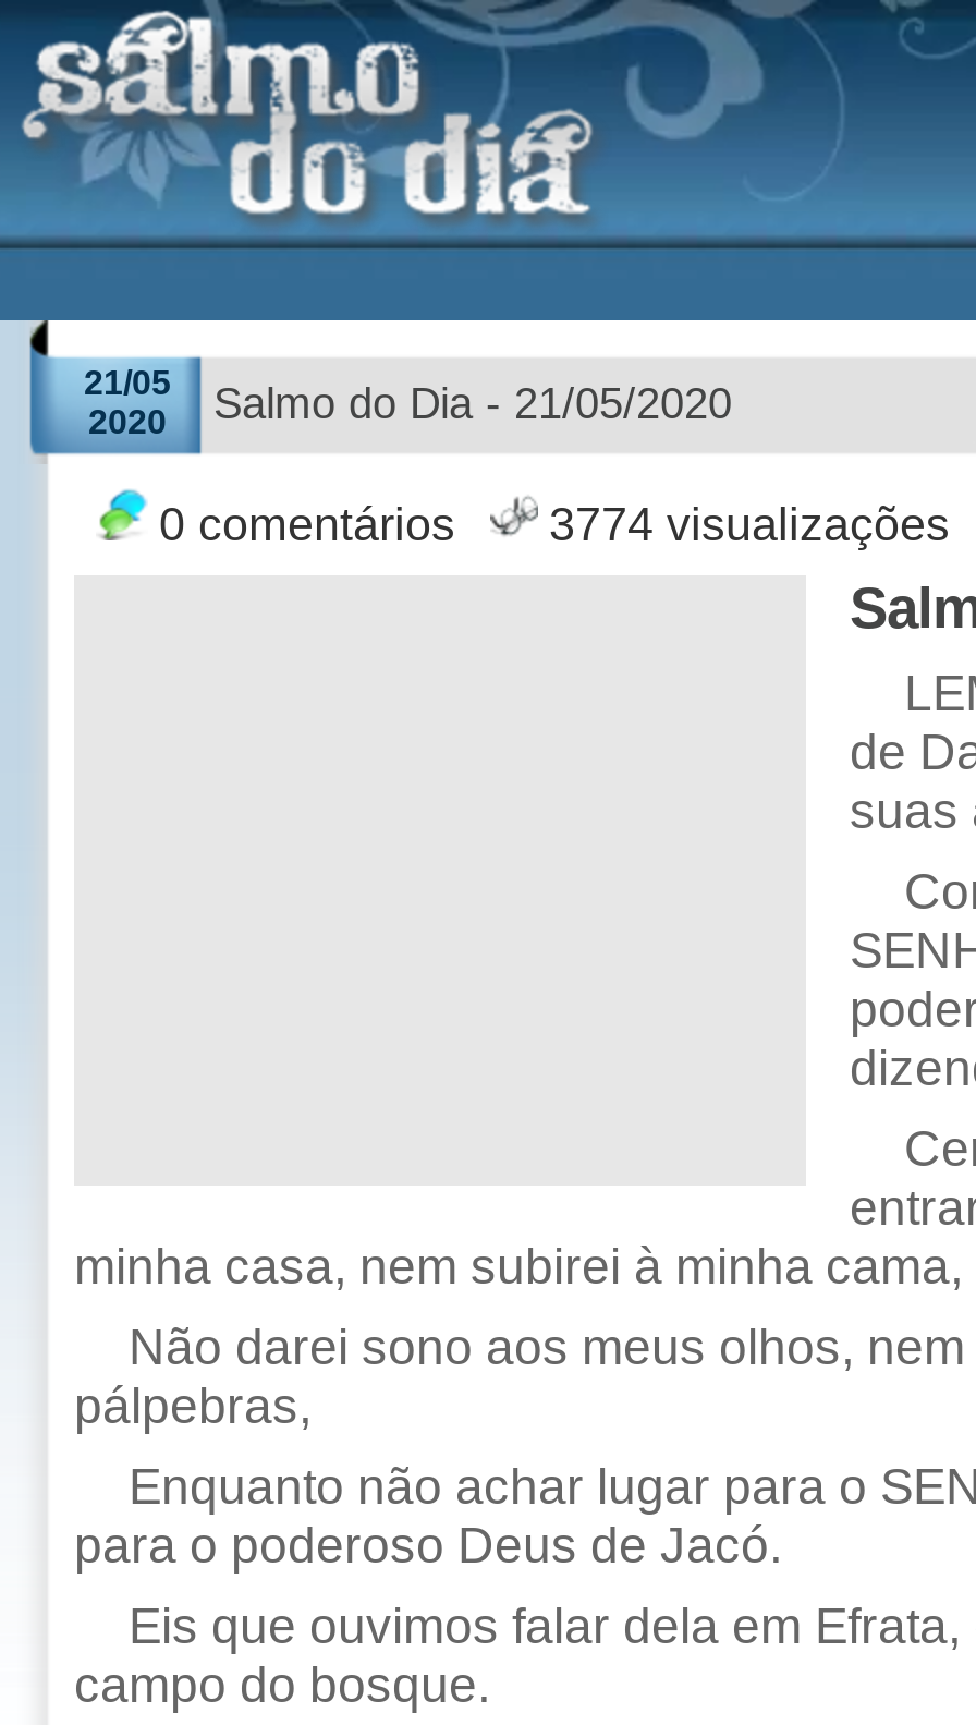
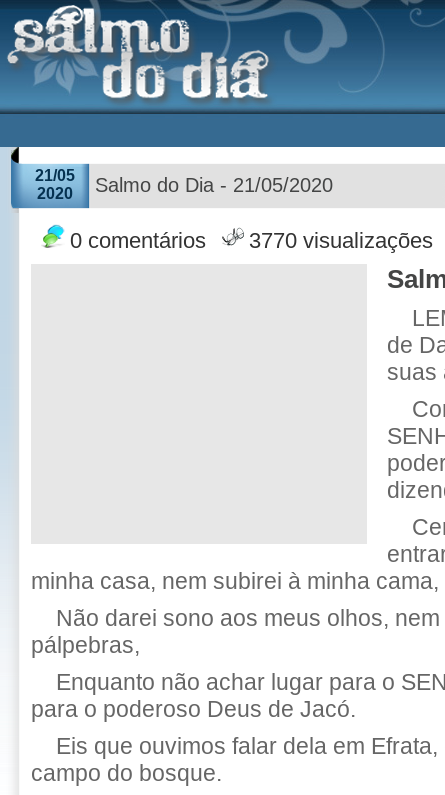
[549,499,950,551] 3774 visualizações -> [249,229,433,253] 3770 visualizações

